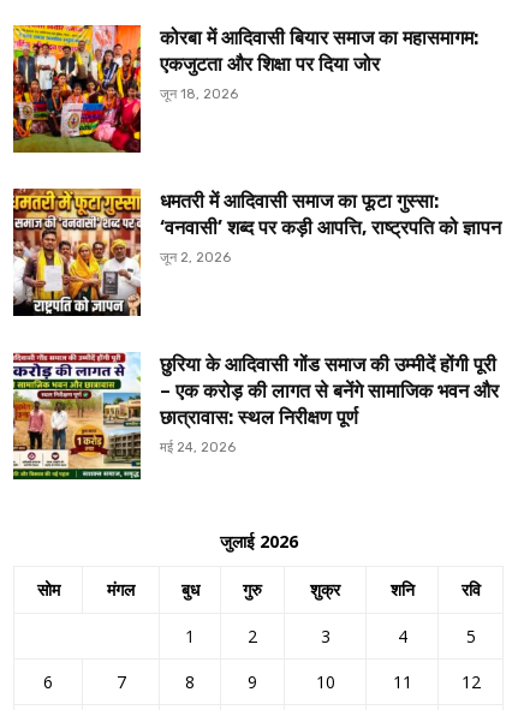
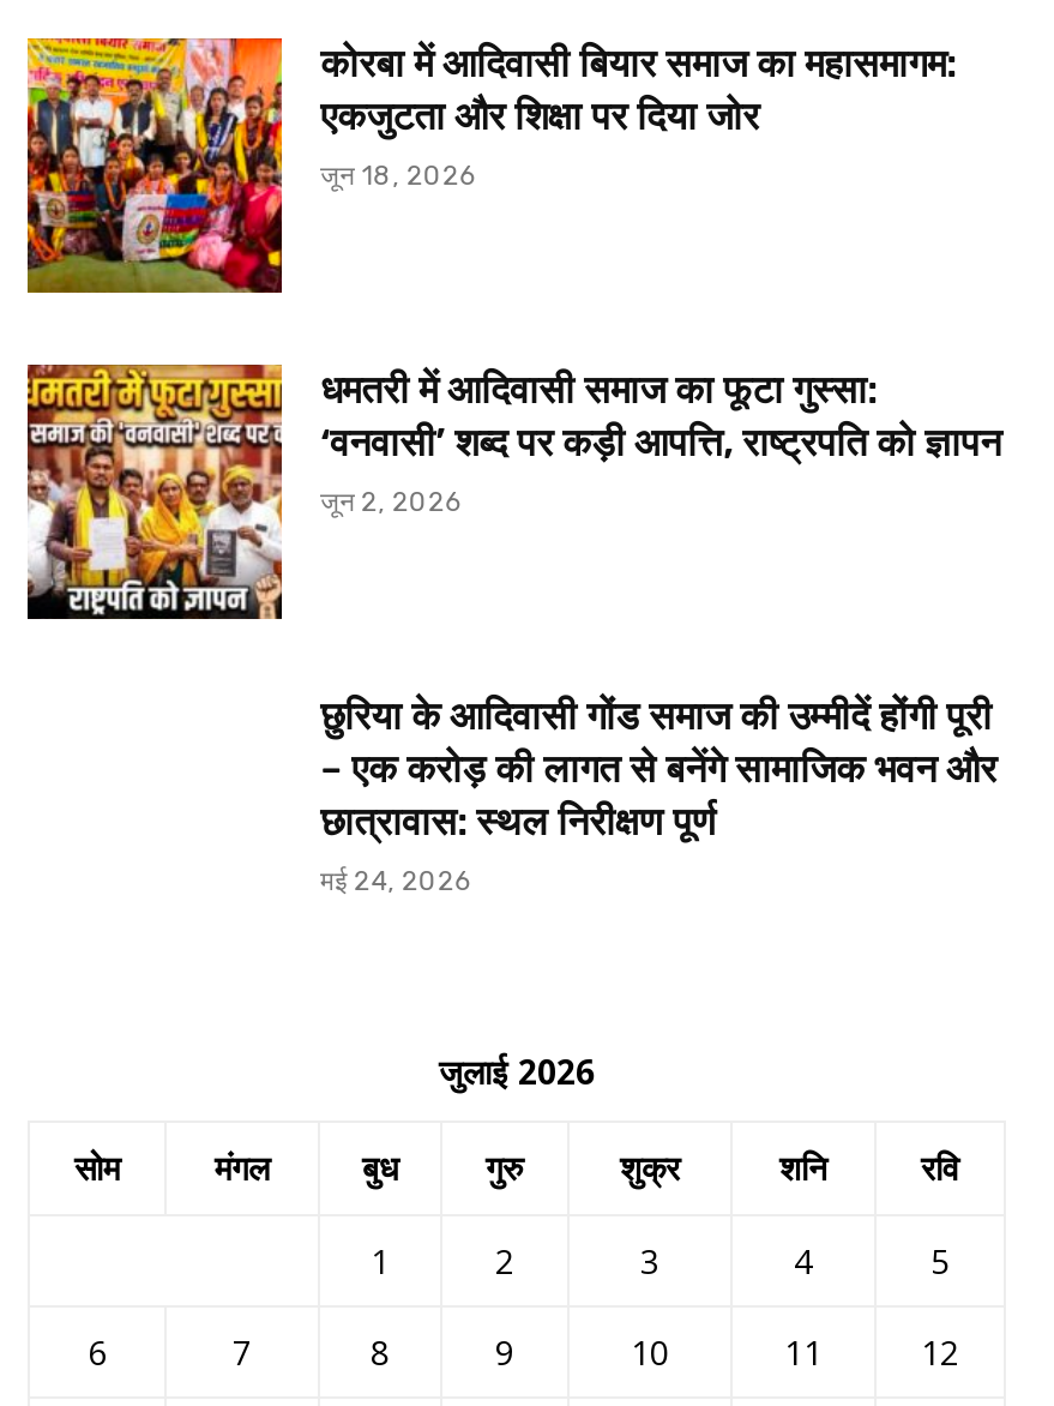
[12,352,142,481] [image] -> none

